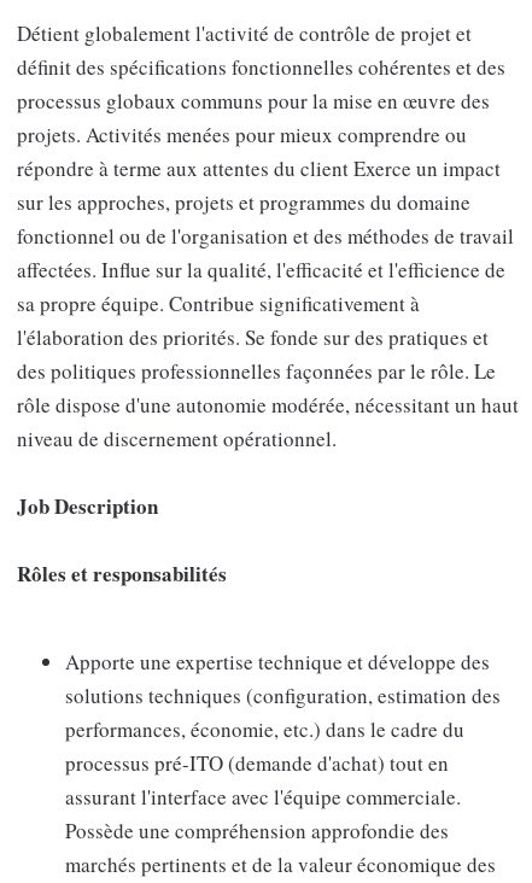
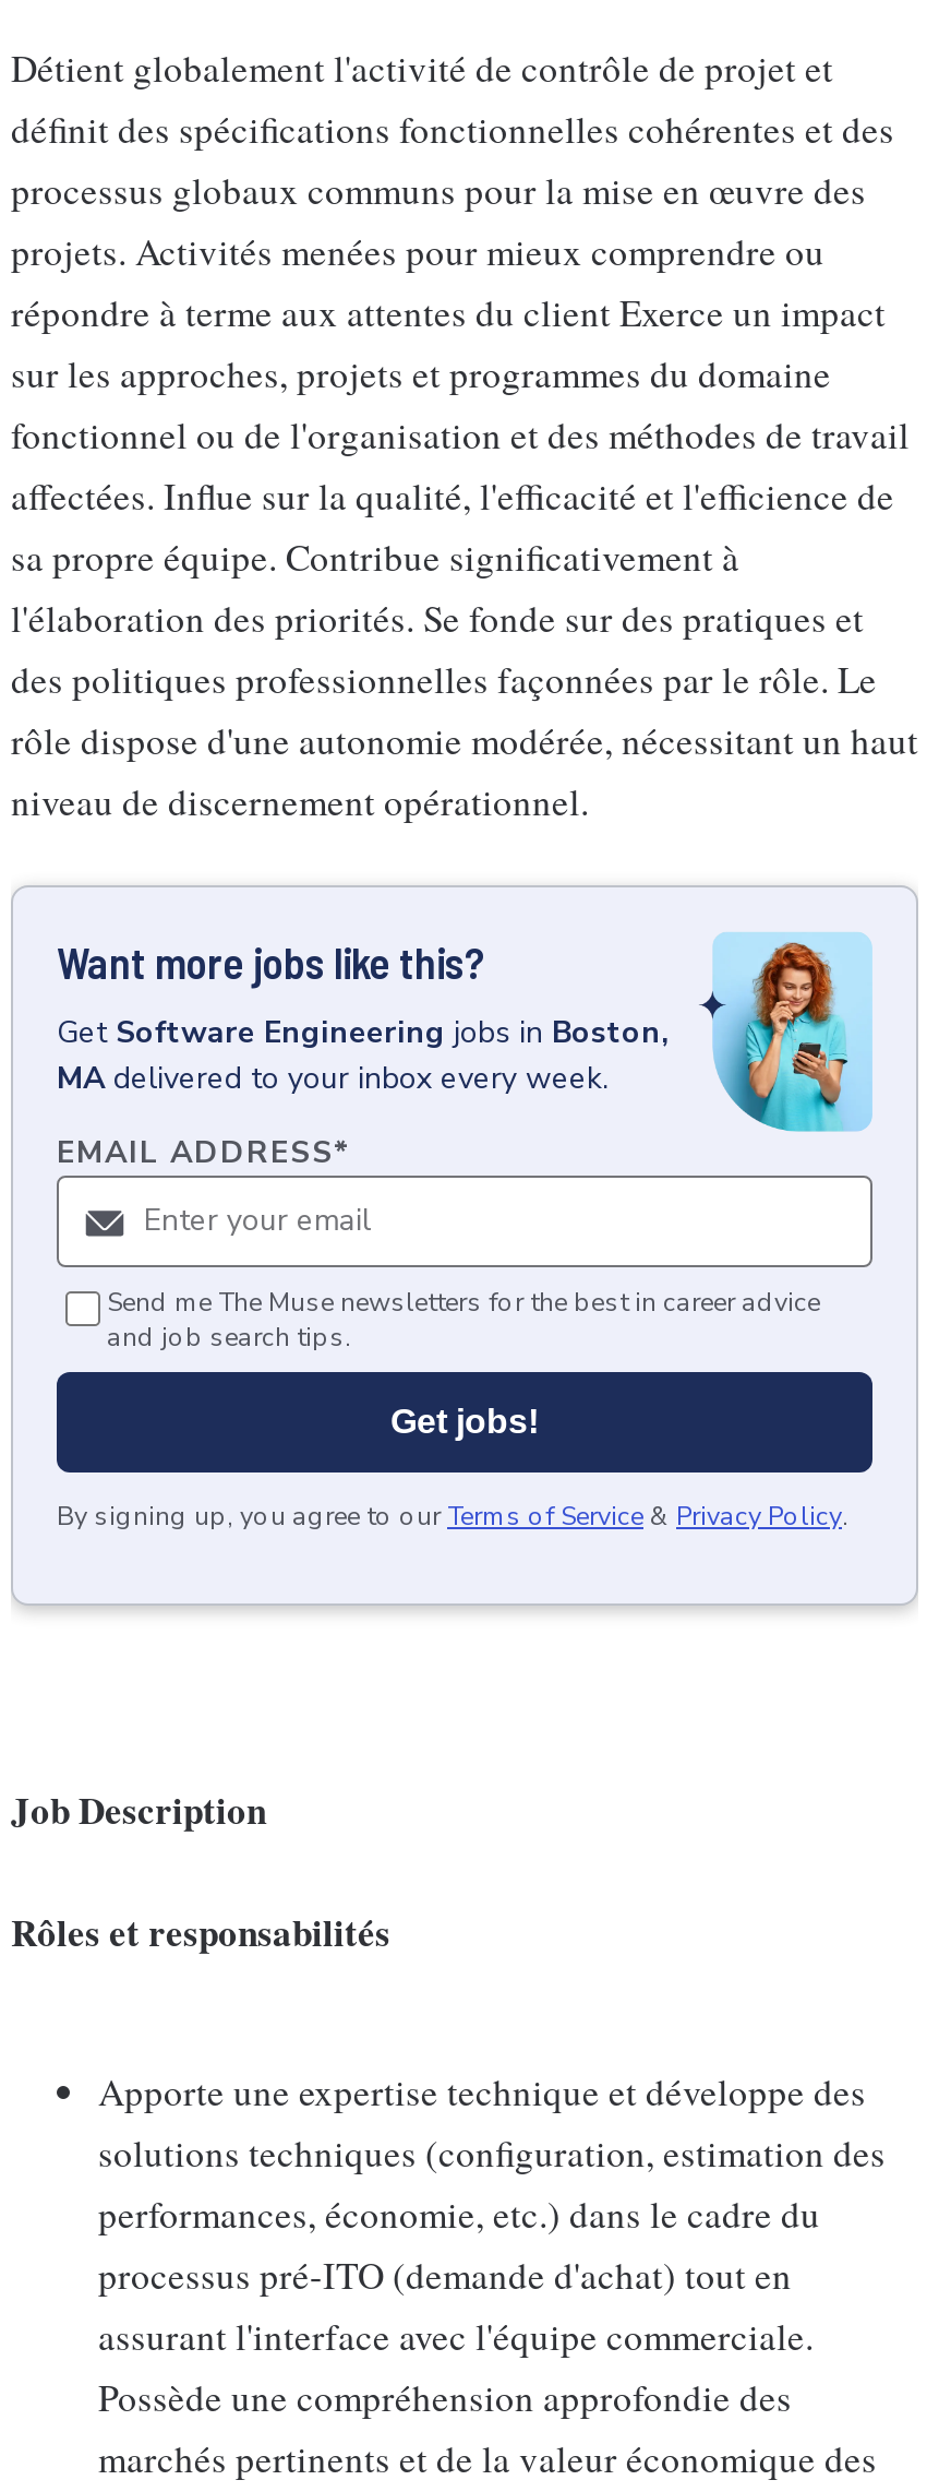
none -> [11,885,918,1612] [image] | Want more jobs like this? | Get Software Engineering jobs in Boston, | MA delivered to your inbox every week. | EMAIL ADDRESS*
none -> [57,1285,848,1534] Send me The Muse newsletters for the best in career advice | and job search tips. | Get jobs! | By signing up, you agree to our Terms of Service & Privacy Policy.

